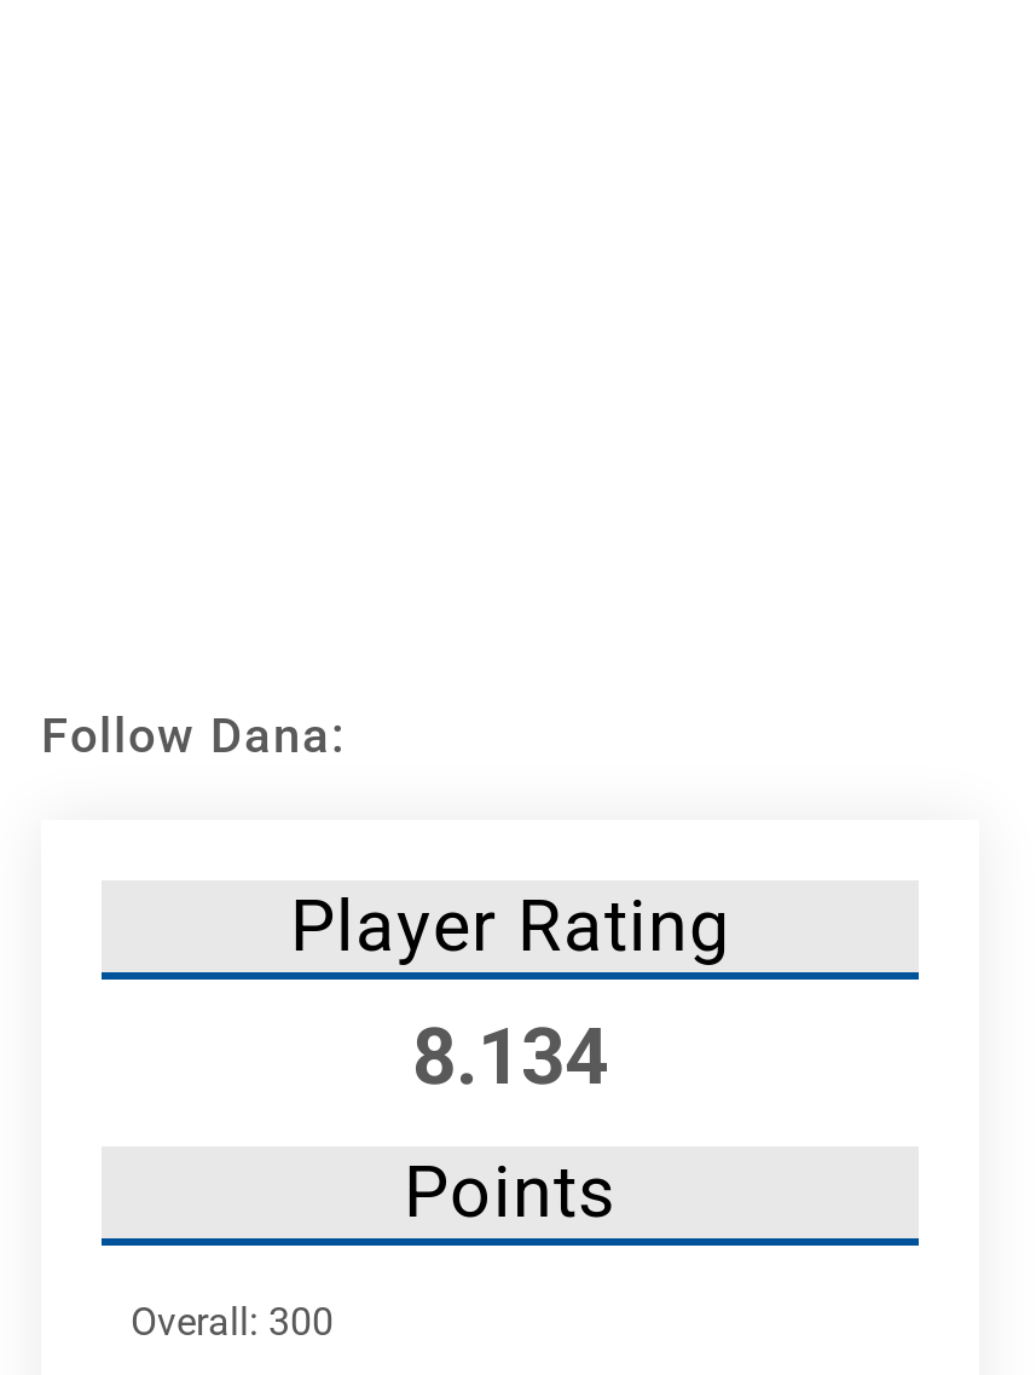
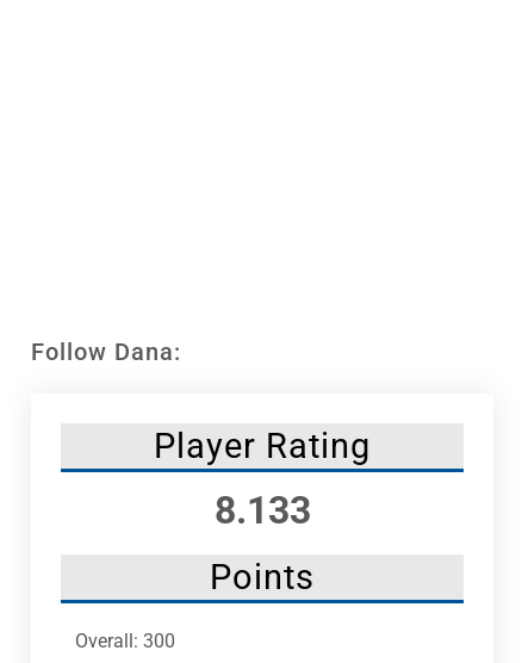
[412,1011,608,1103] 8.134 -> [214,488,310,533] 8.133

